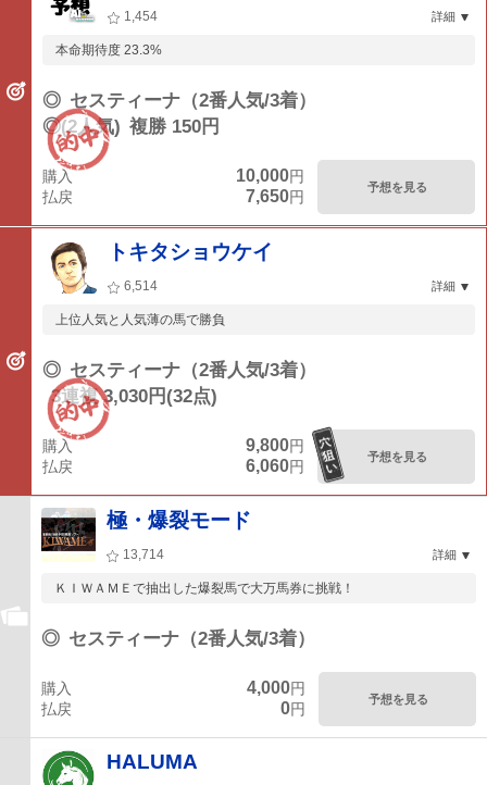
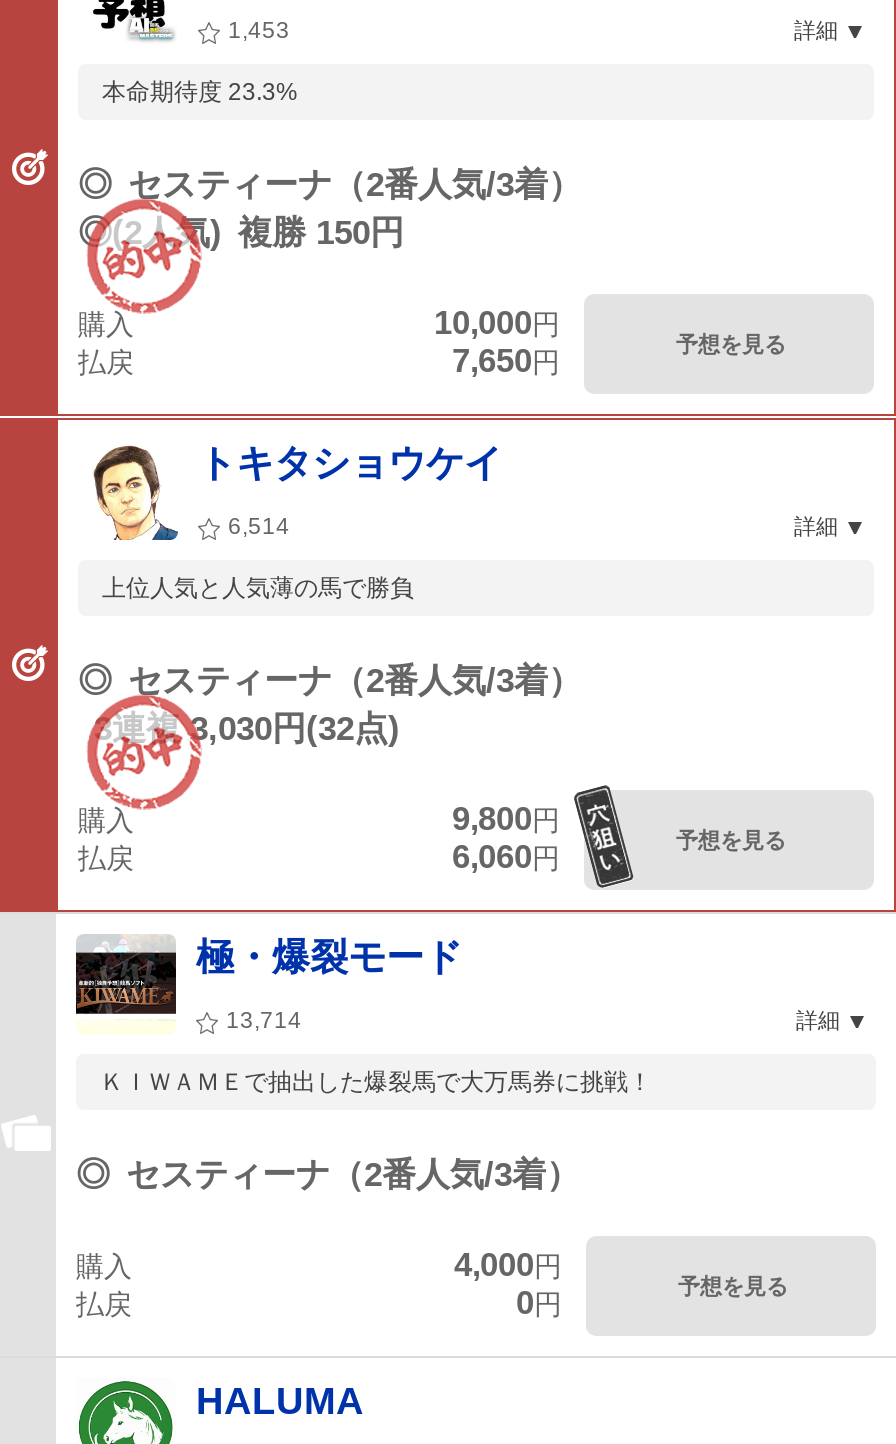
[124,10,158,23] 1,454 -> [228,18,290,42] 1,453

